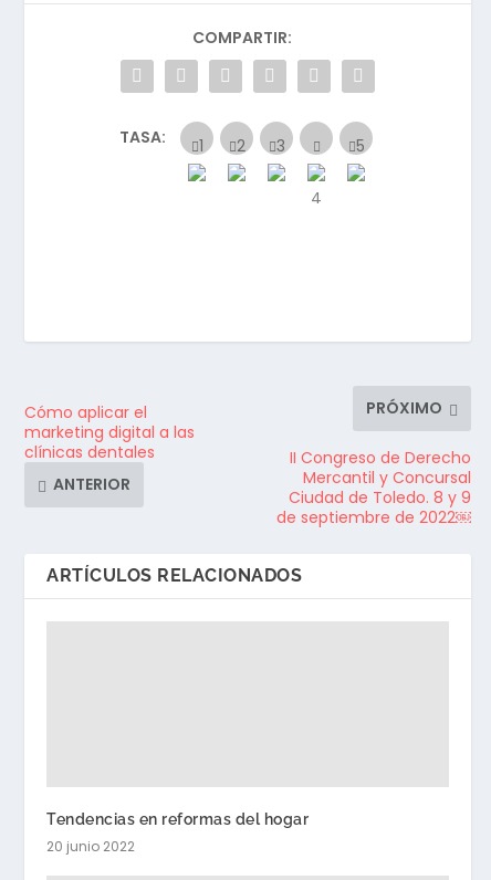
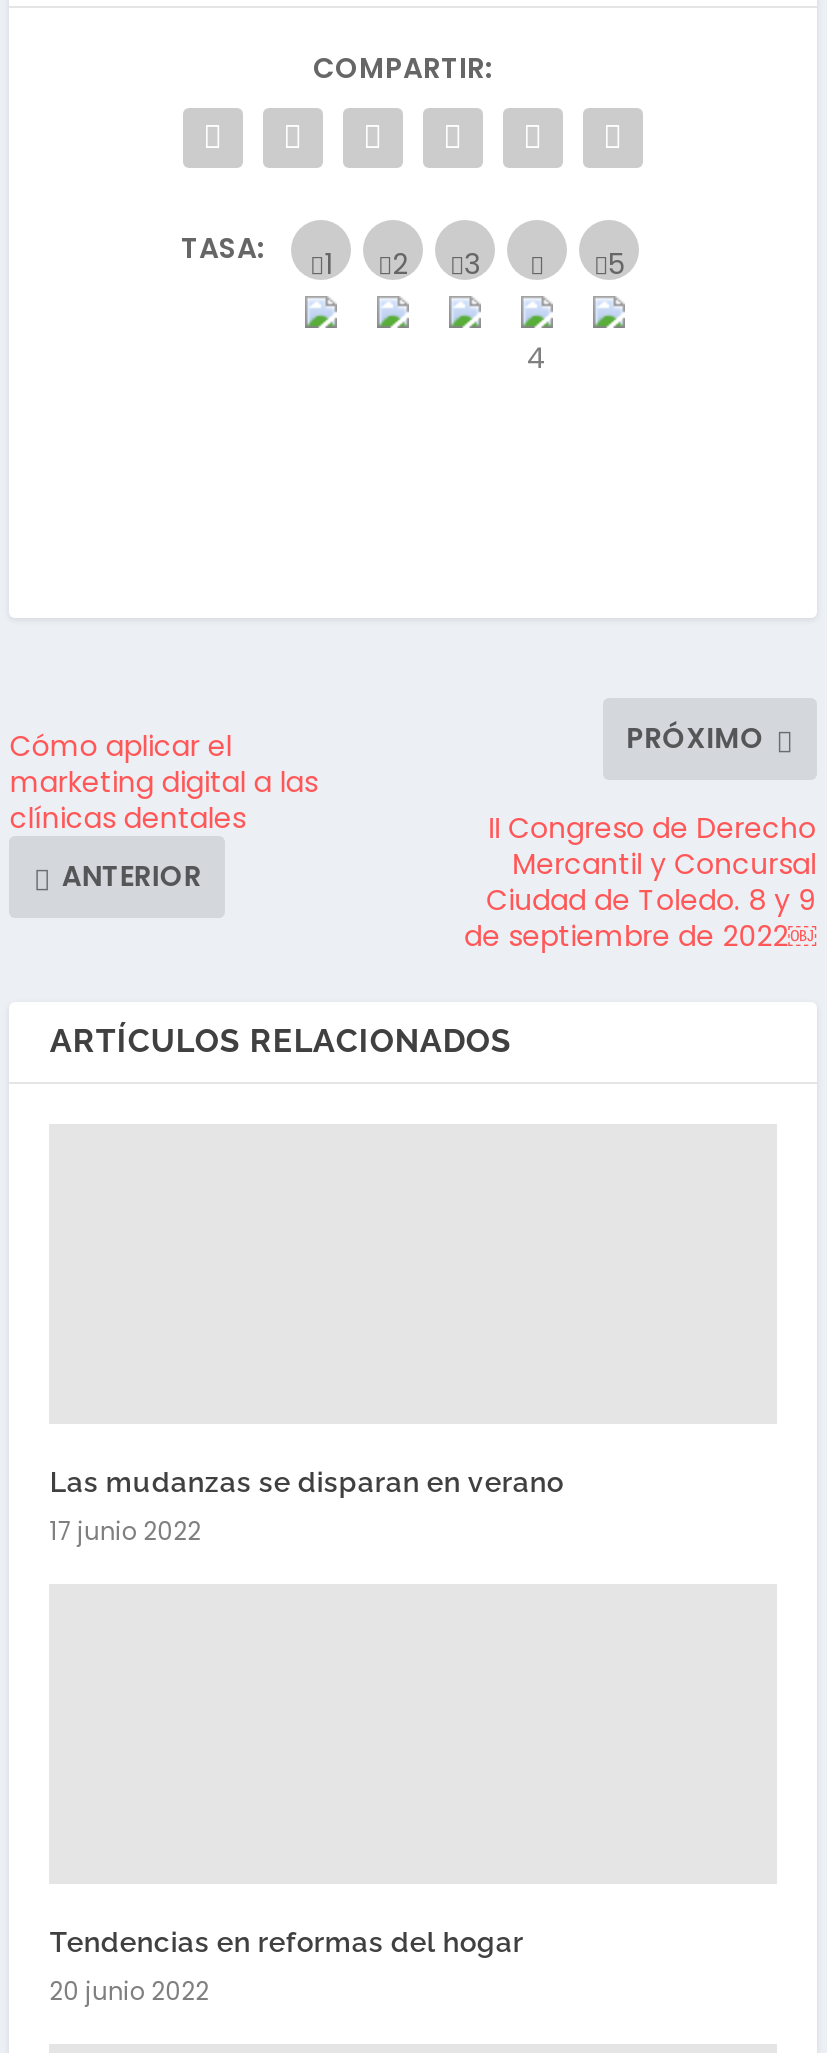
none -> [50,1467,564,1549] Las mudanzas se disparan en verano | 17 junio 2022

